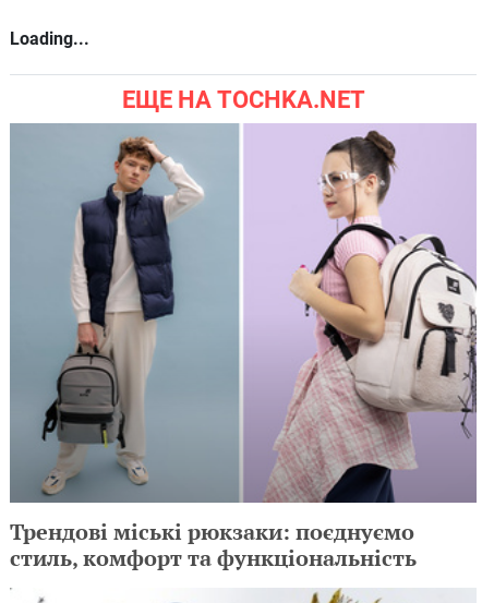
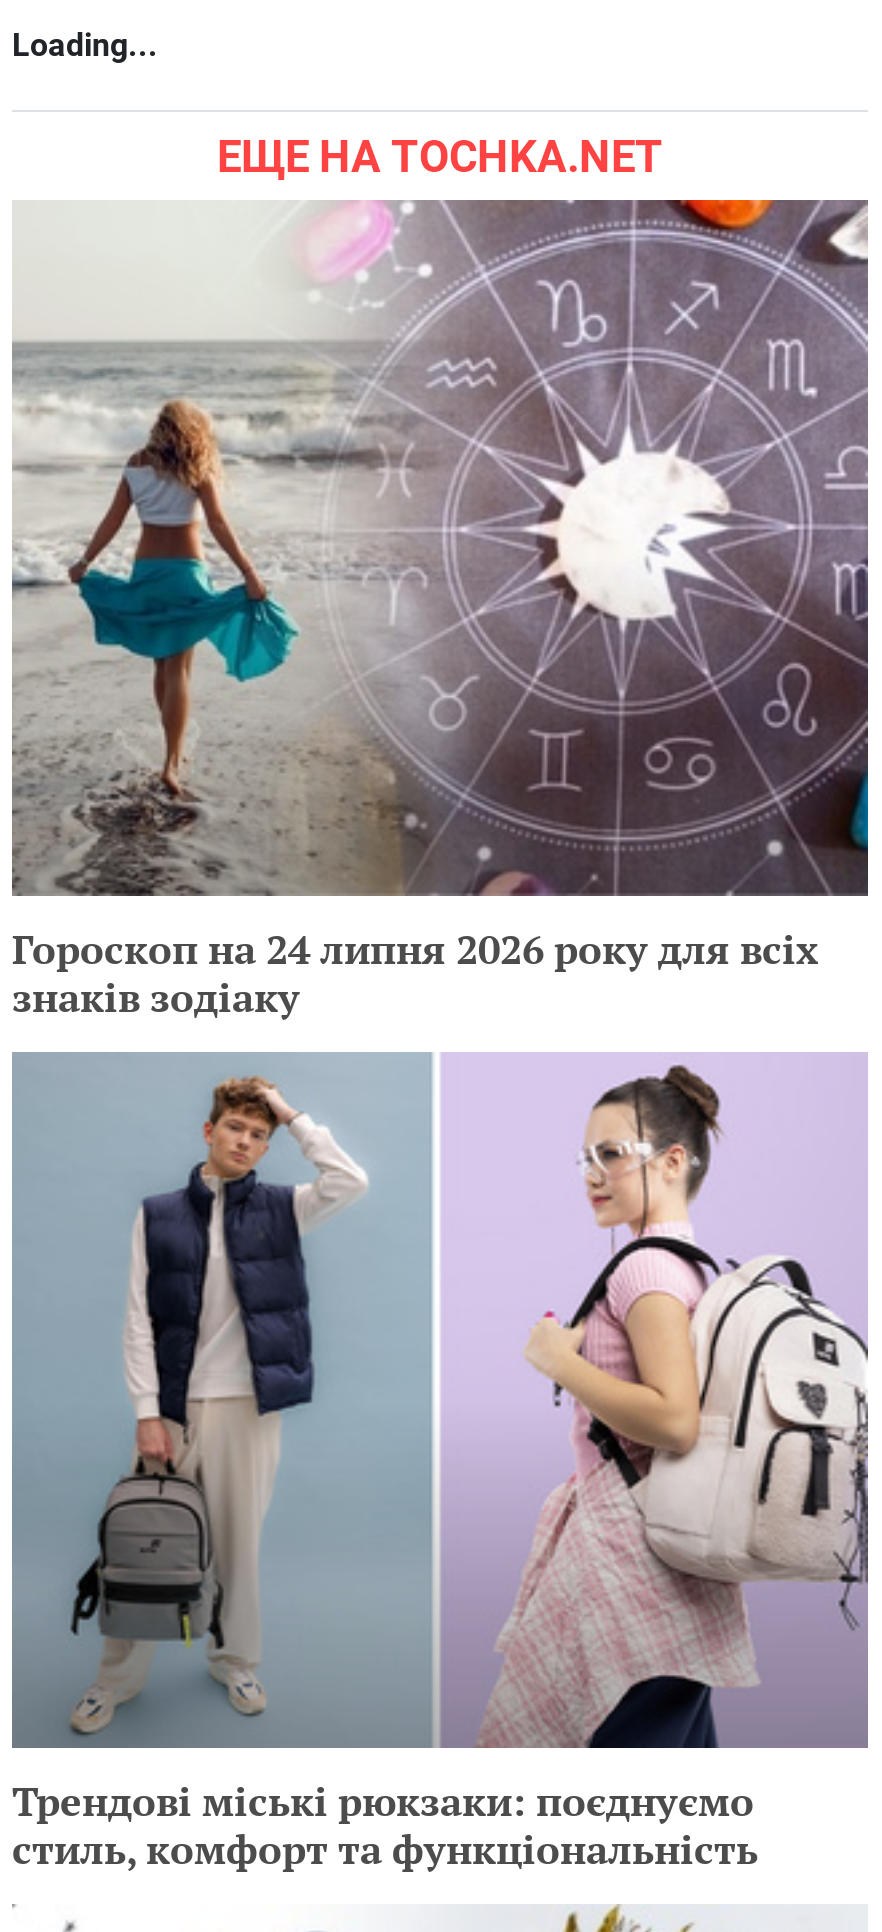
none -> [12,198,870,1024] [image] | Гороскоп на 24 липня 2026 року для всіх | знаків зодіаку

